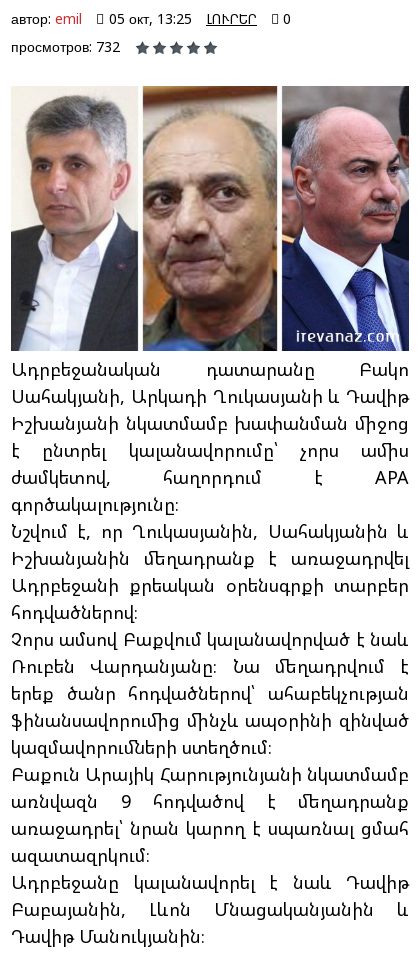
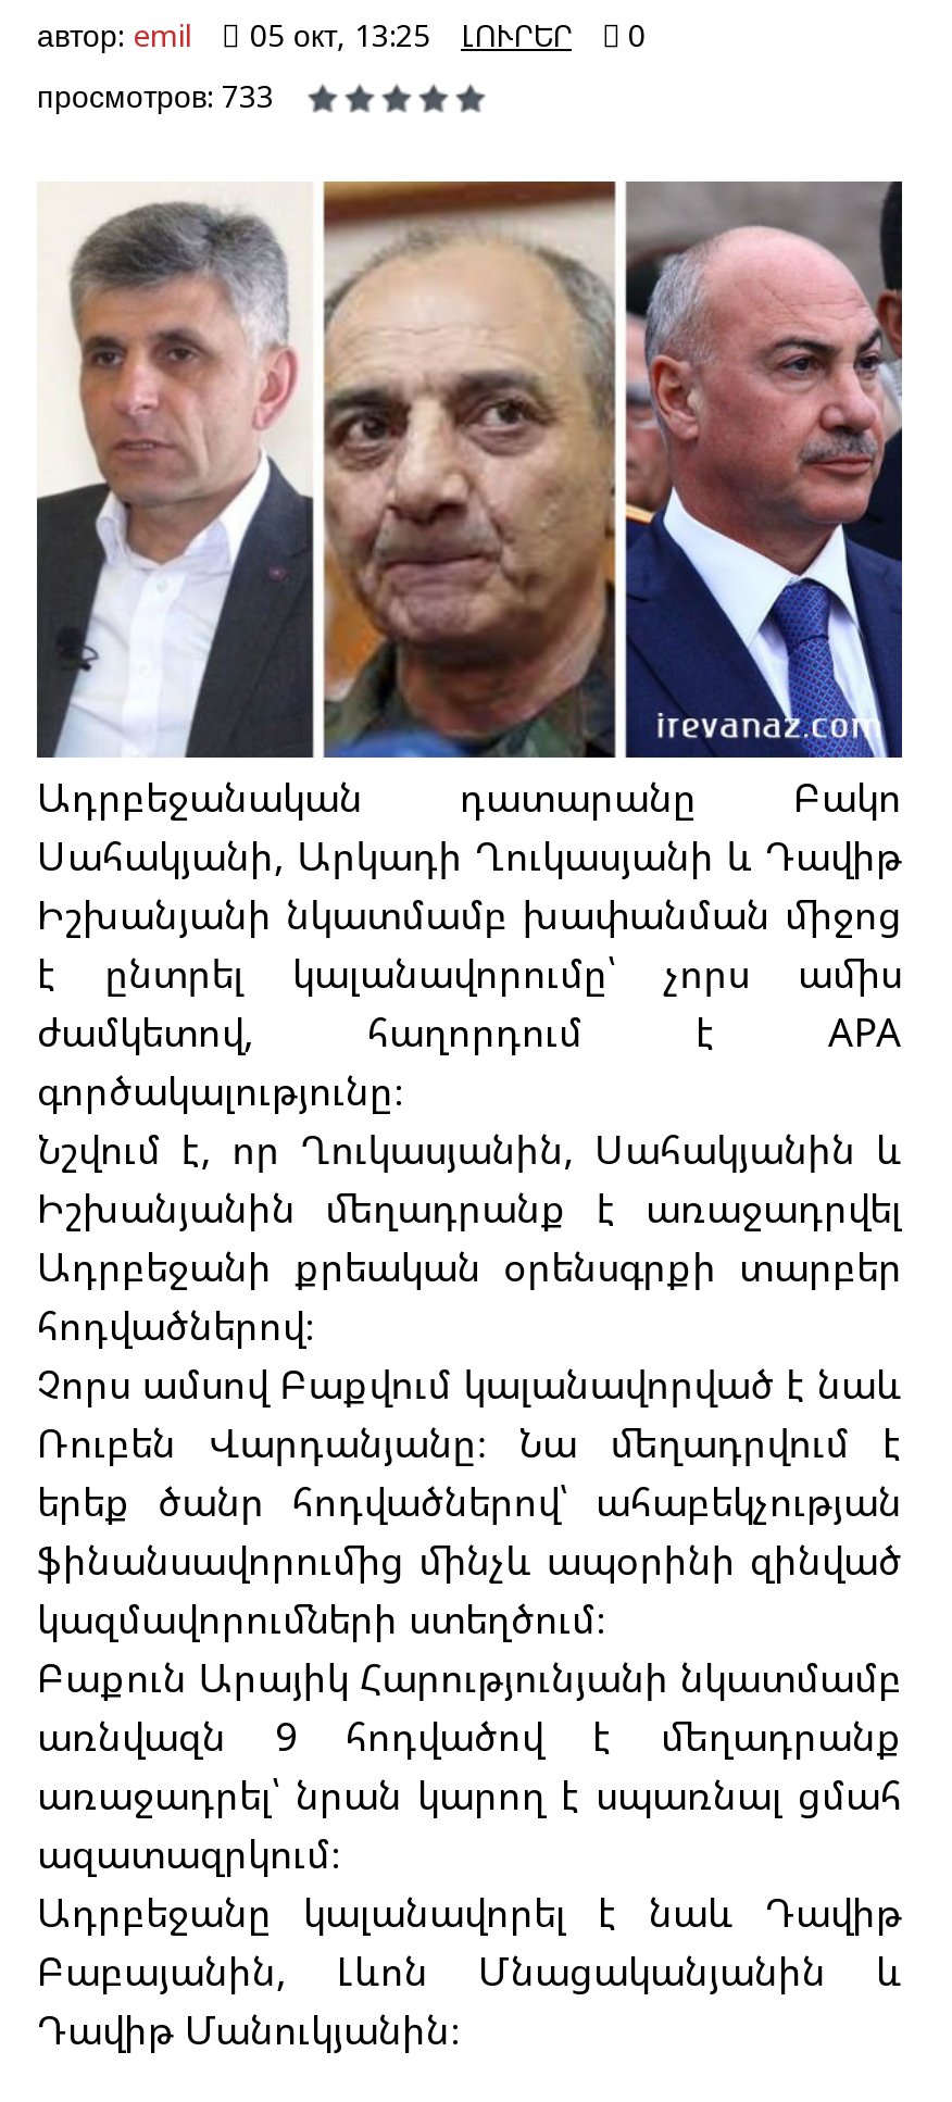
[11,37,120,56] просмотров: 732 -> [37,75,274,116] просмотров: 733

